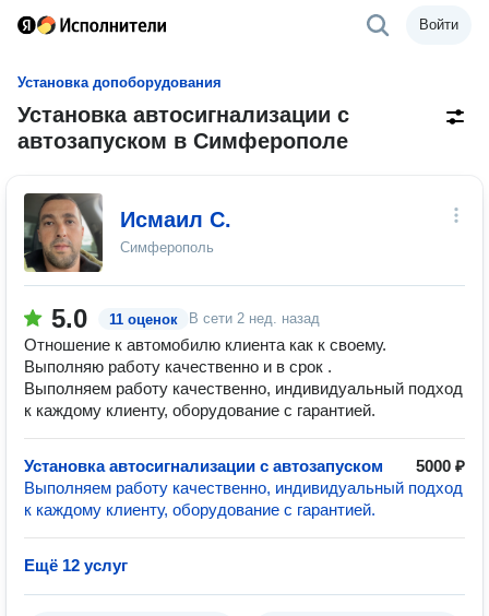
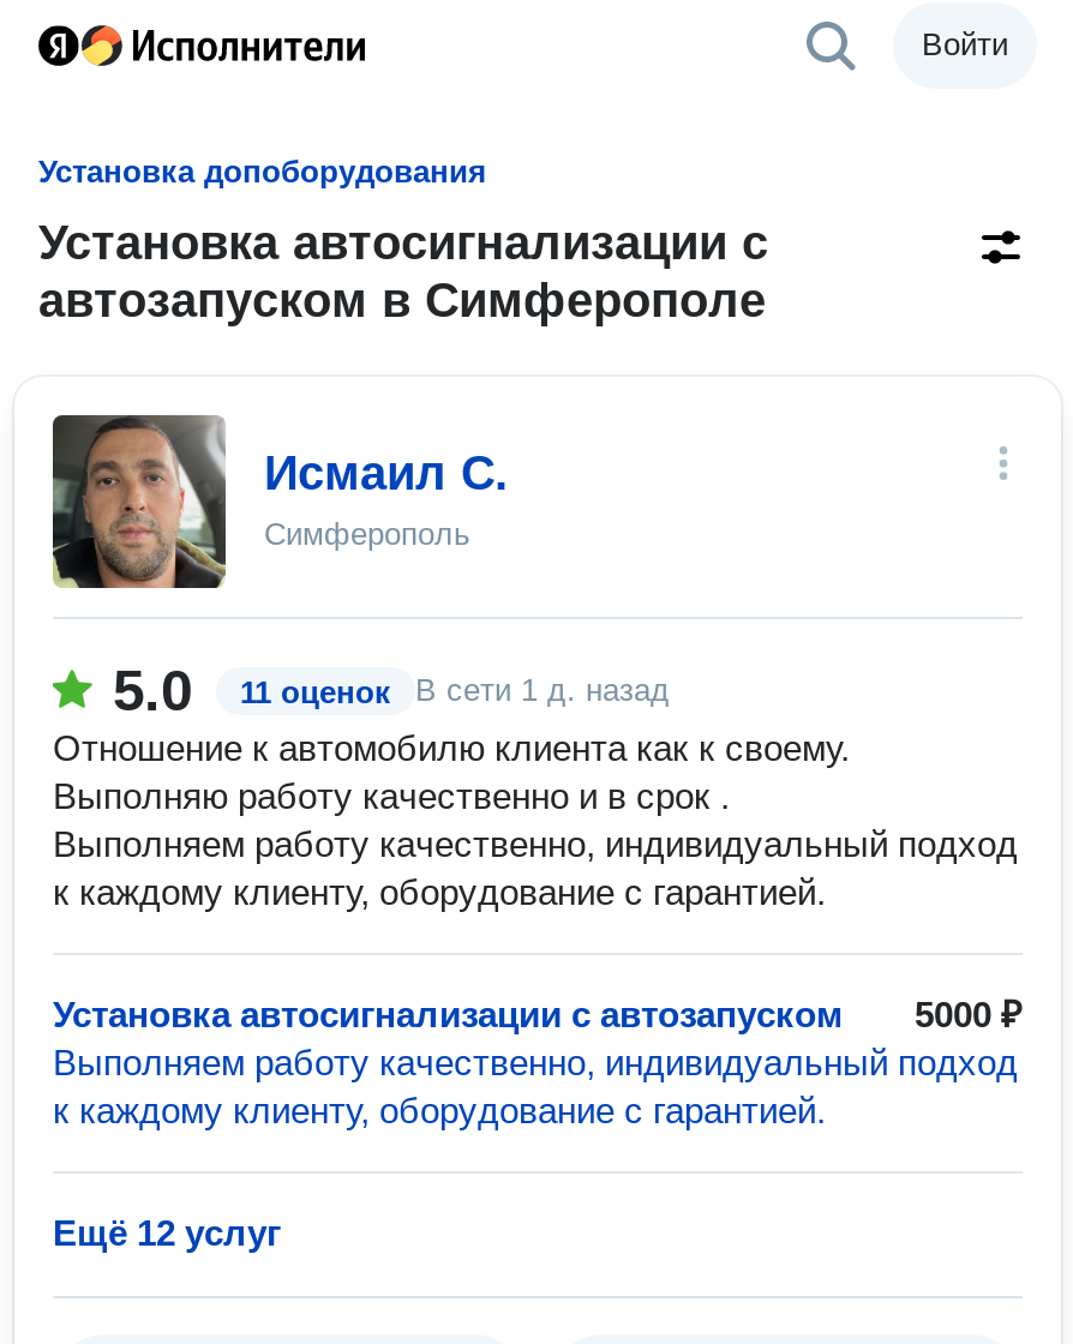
[189,310,320,327] В сети 2 нед. назад -> [415,672,670,708] В сети 1 д. назад

